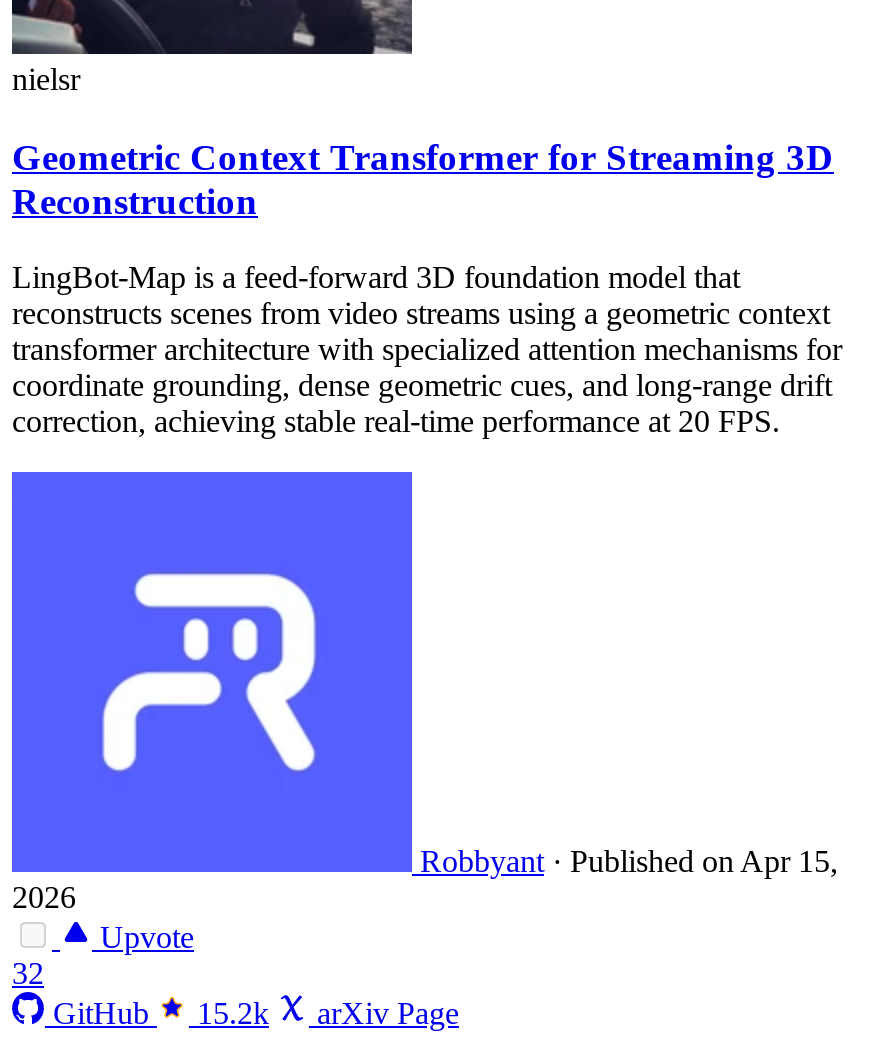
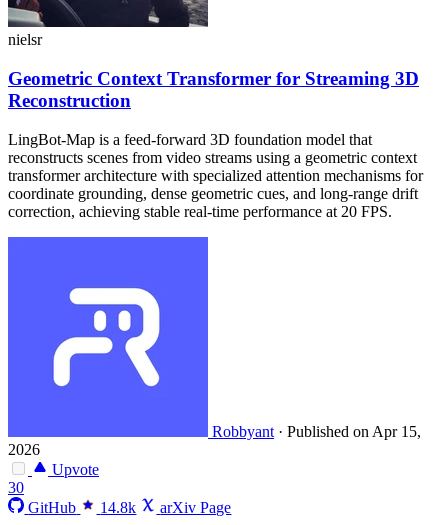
[12,957,44,991] 32 -> [8,478,24,495] 30
[53,997,459,1031] GitHub 15.2k arXiv Page -> [28,498,231,515] GitHub 14.8k arXiv Page

